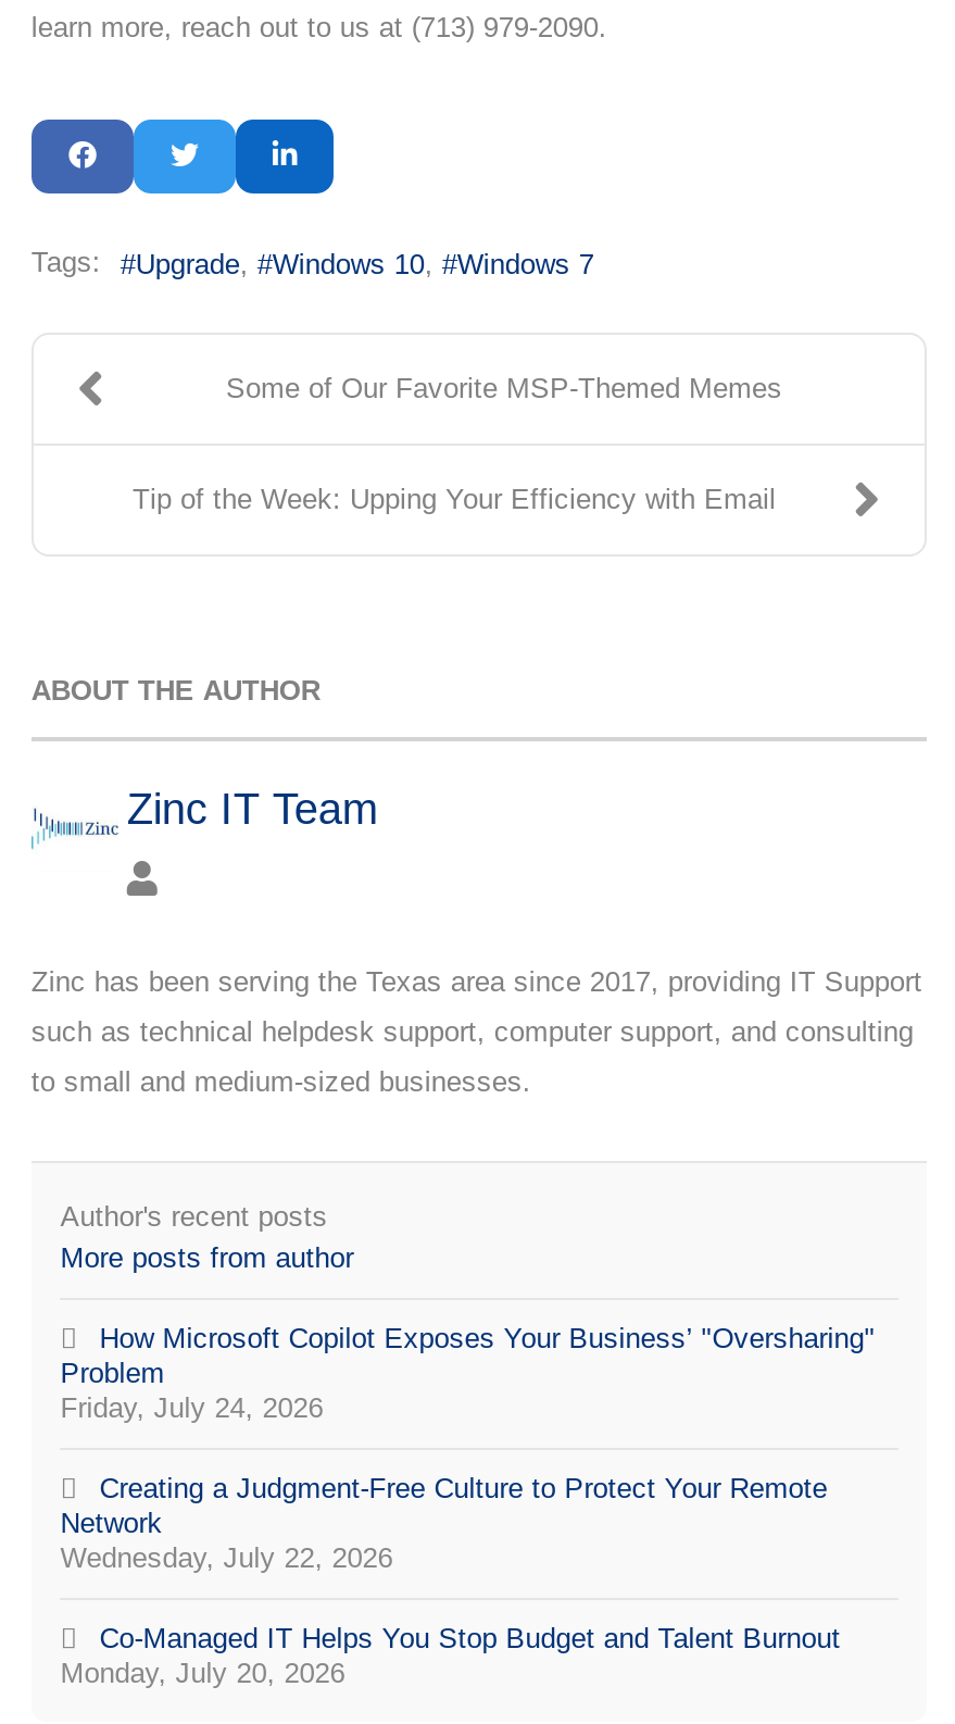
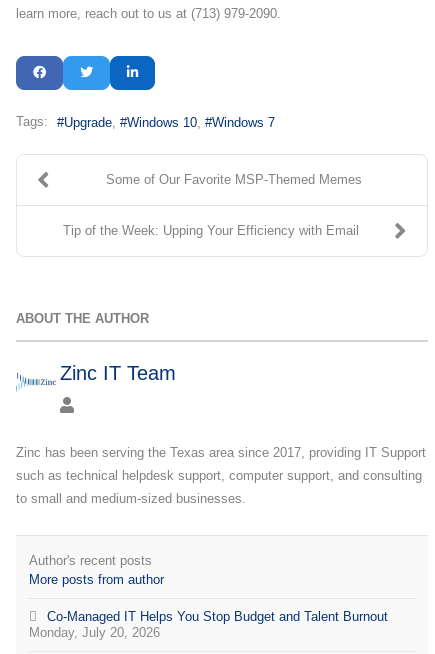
[60,1322,875,1390] How Microsoft Copilot Exposes Your Business’ "Oversharing" | Problem -> none
[60,1392,323,1424] Friday, July 24, 2026 -> none
[60,1472,827,1540] Creating a Judgment-Free Culture to Protect Your Remote | Network -> none
[60,1542,393,1574] Wednesday, July 22, 2026 -> none

